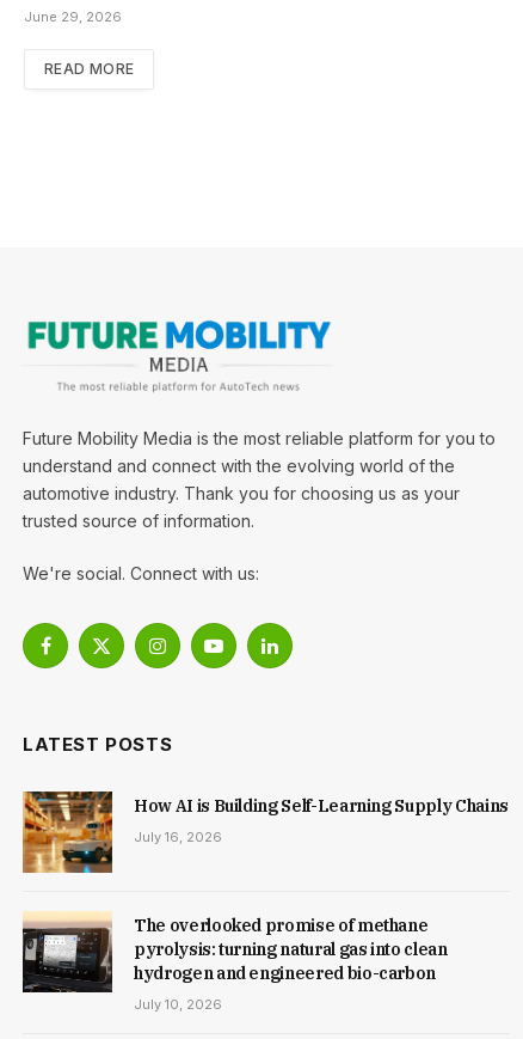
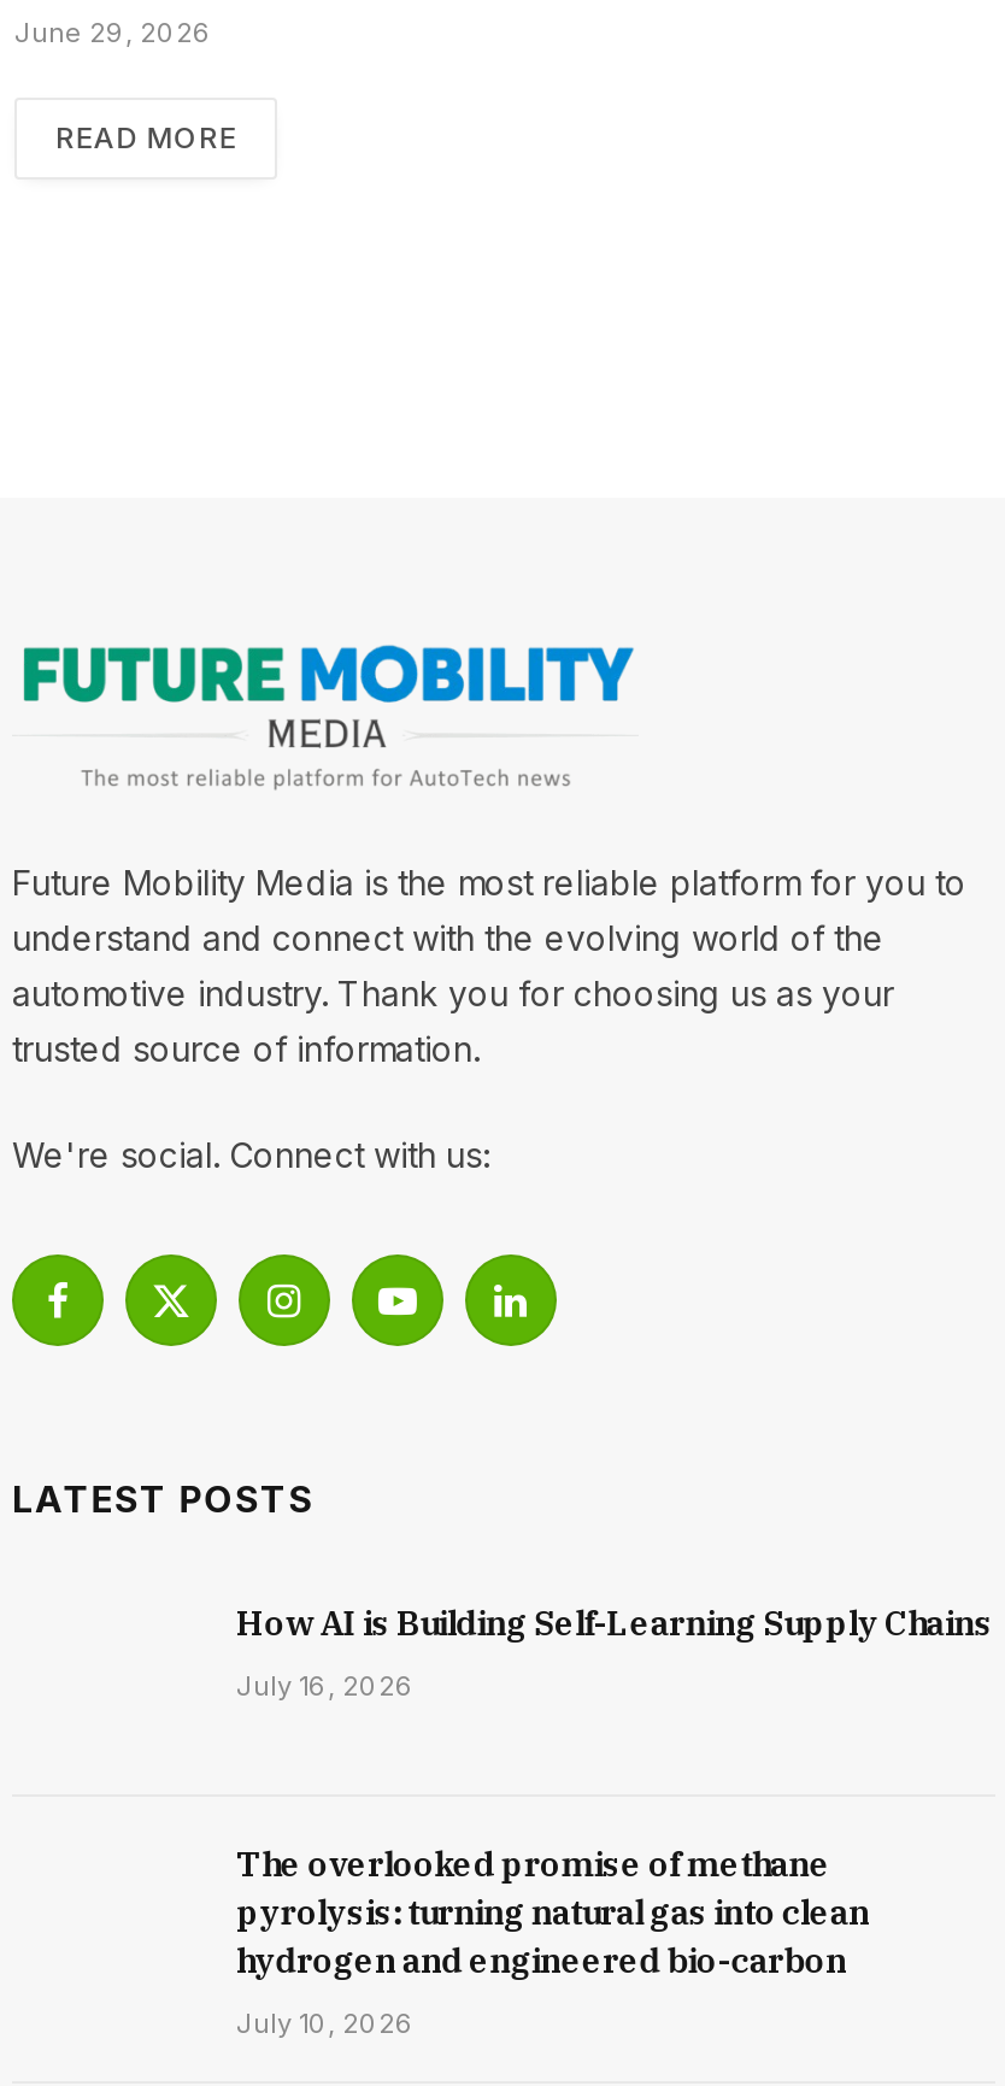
[21,790,113,874] [image] -> none
[21,911,113,994] [image] -> none

